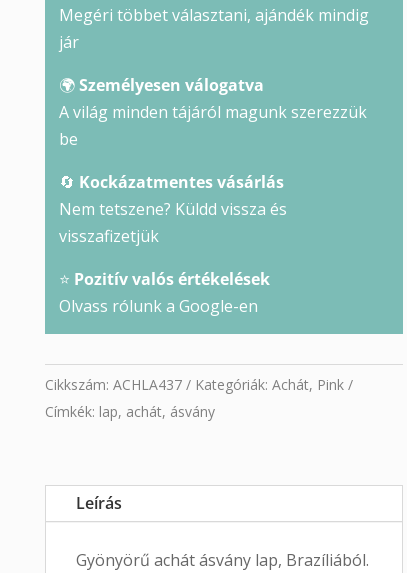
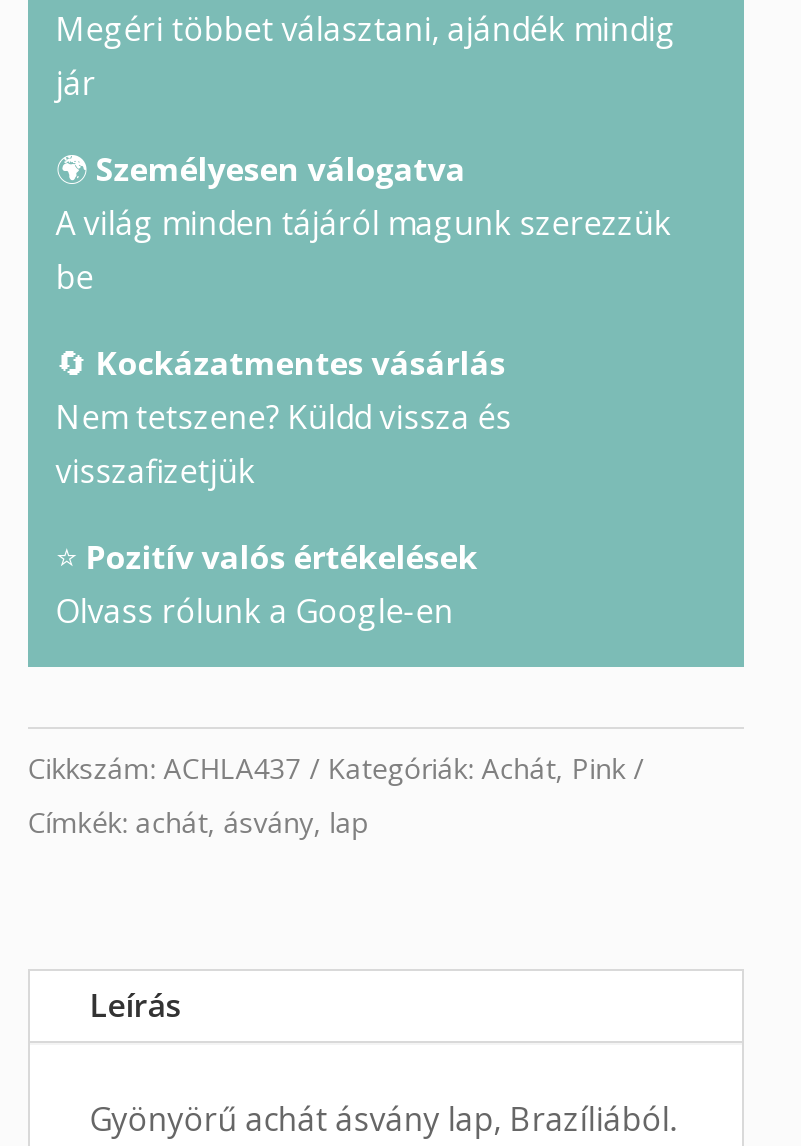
[45,401,215,420] Címkék: lap, achát, ásvány -> [28,803,368,841] Címkék: achát, ásvány, lap

